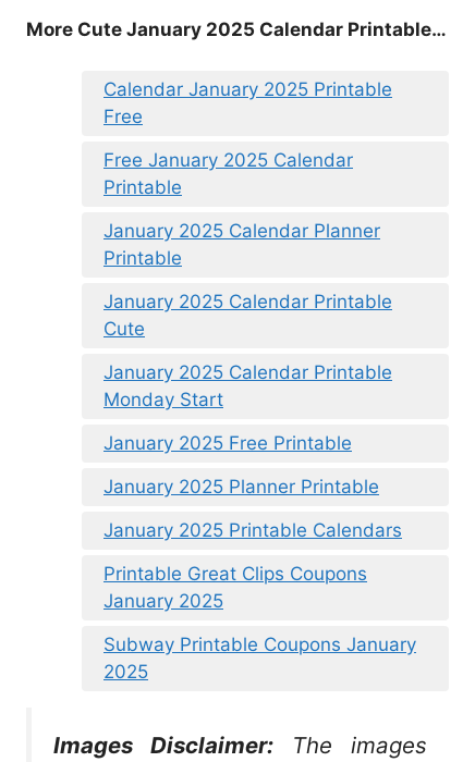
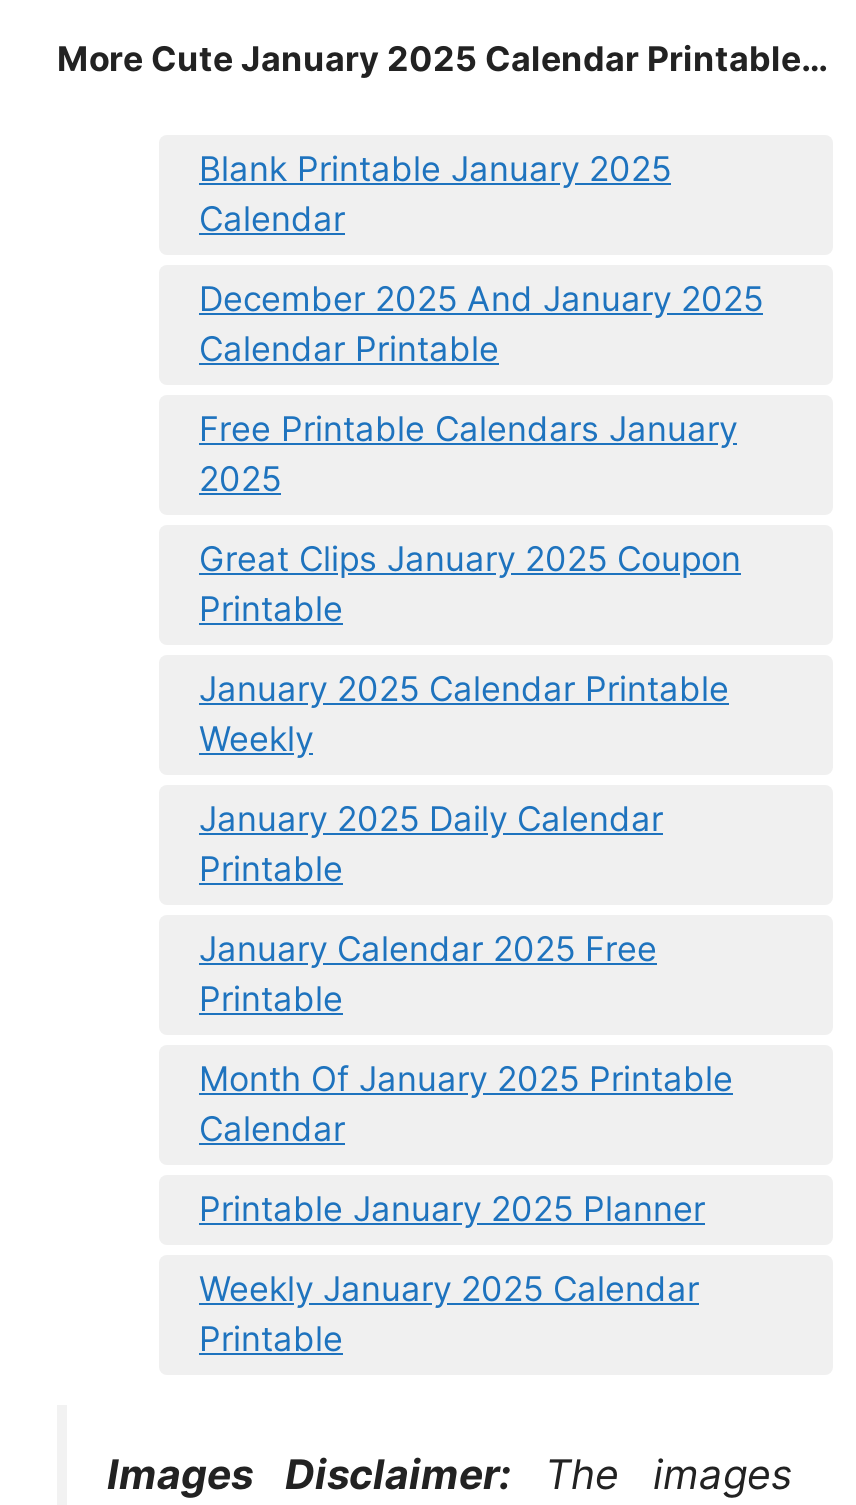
[103,79,392,242] Calendar January 2025 Printable | Free | Free January 2025 Calendar | Printable | January 2025 Calendar Planner -> [199,150,763,580] Blank Printable January 2025 | Calendar | December 2025 And January 2025 | Calendar Printable | Free Printable Calendars January | 2025 | Great Clips January 2025 Coupon
[103,318,416,683] Cute | January 2025 Calendar Printable | Monday Start | January 2025 Free Printable | January 2025 Planner Printable | January 2025 Printable Calendars | Printable Great Clips Coupons | January 2025 | Subway Printable Coupons January | 2025 -> [199,720,733,1360] Weekly | January 2025 Daily Calendar | Printable | January Calendar 2025 Free | Printable | Month Of January 2025 Printable | Calendar | Printable January 2025 Planner | Weekly January 2025 Calendar | Printable

